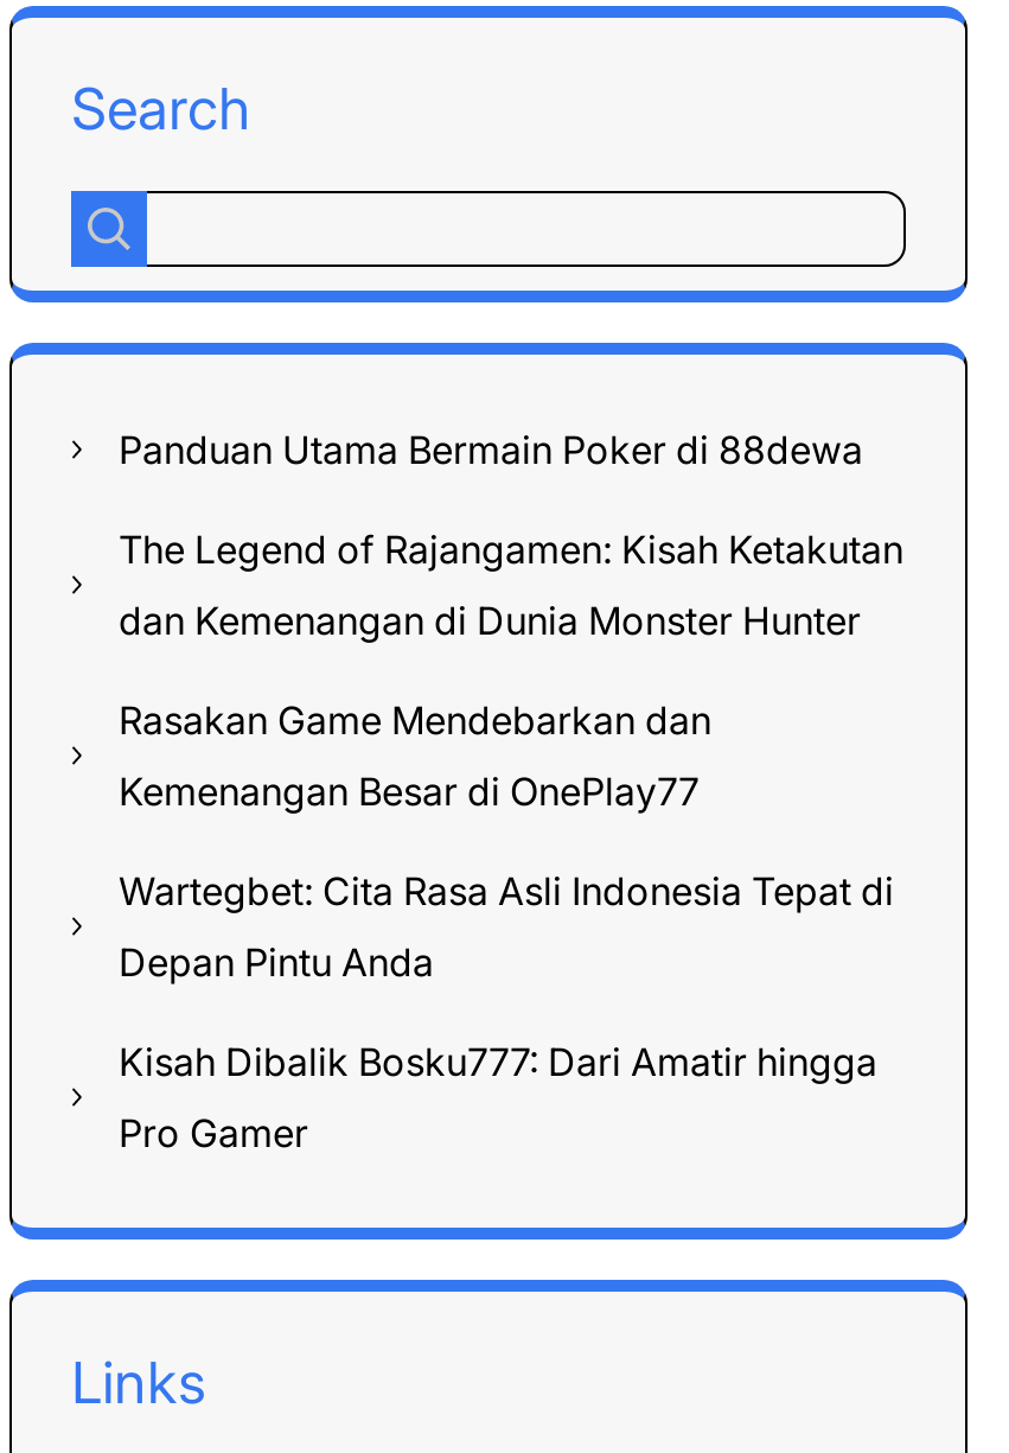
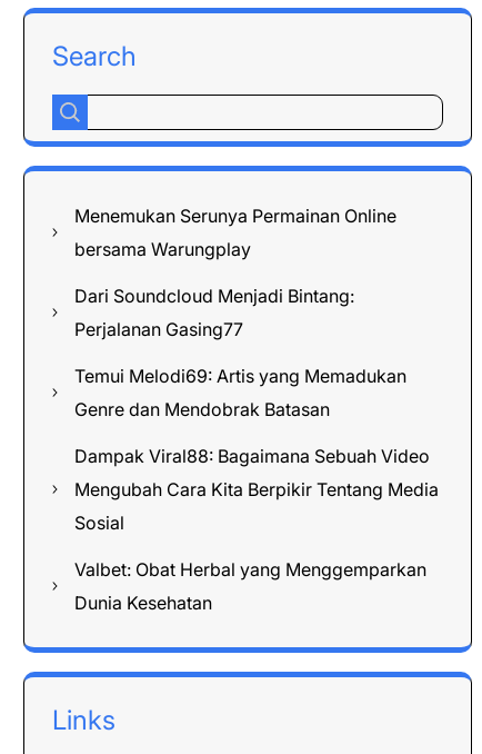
[119,426,903,1156] Panduan Utama Bermain Poker di 88dewa | The Legend of Rajangamen: Kisah Ketakutan | dan Kemenangan di Dunia Monster Hunter | Rasakan Game Mendebarkan dan | Kemenangan Besar di OnePlay77 | Wartegbet: Cita Rasa Asli Indonesia Tepat di | Depan Pintu Anda | Kisah Dibalik Bosku777: Dari Amatir hingga | Pro Gamer -> [74,205,439,614] Menemukan Serunya Permainan Online | bersama Warungplay | Dari Soundcloud Menjadi Bintang: | Perjalanan Gasing77 | Temui Melodi69: Artis yang Memadukan | Genre dan Mendobrak Batasan | Dampak Viral88: Bagaimana Sebuah Video | Mengubah Cara Kita Berpikir Tentang Media | Sosial | Valbet: Obat Herbal yang Menggemparkan | Dunia Kesehatan

